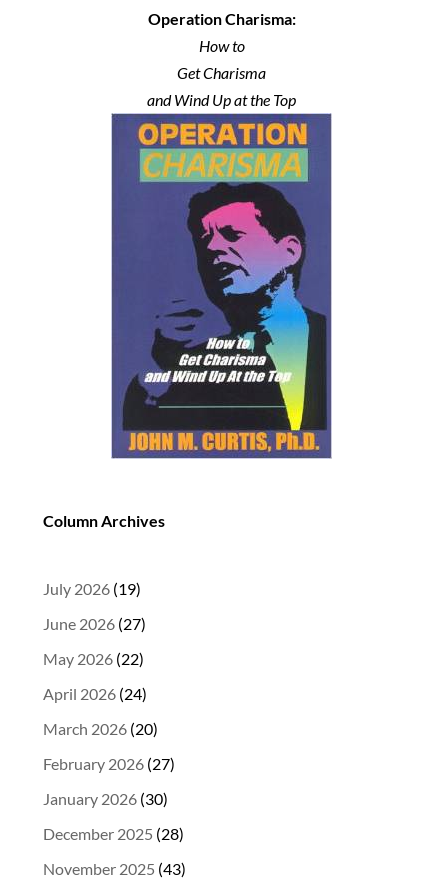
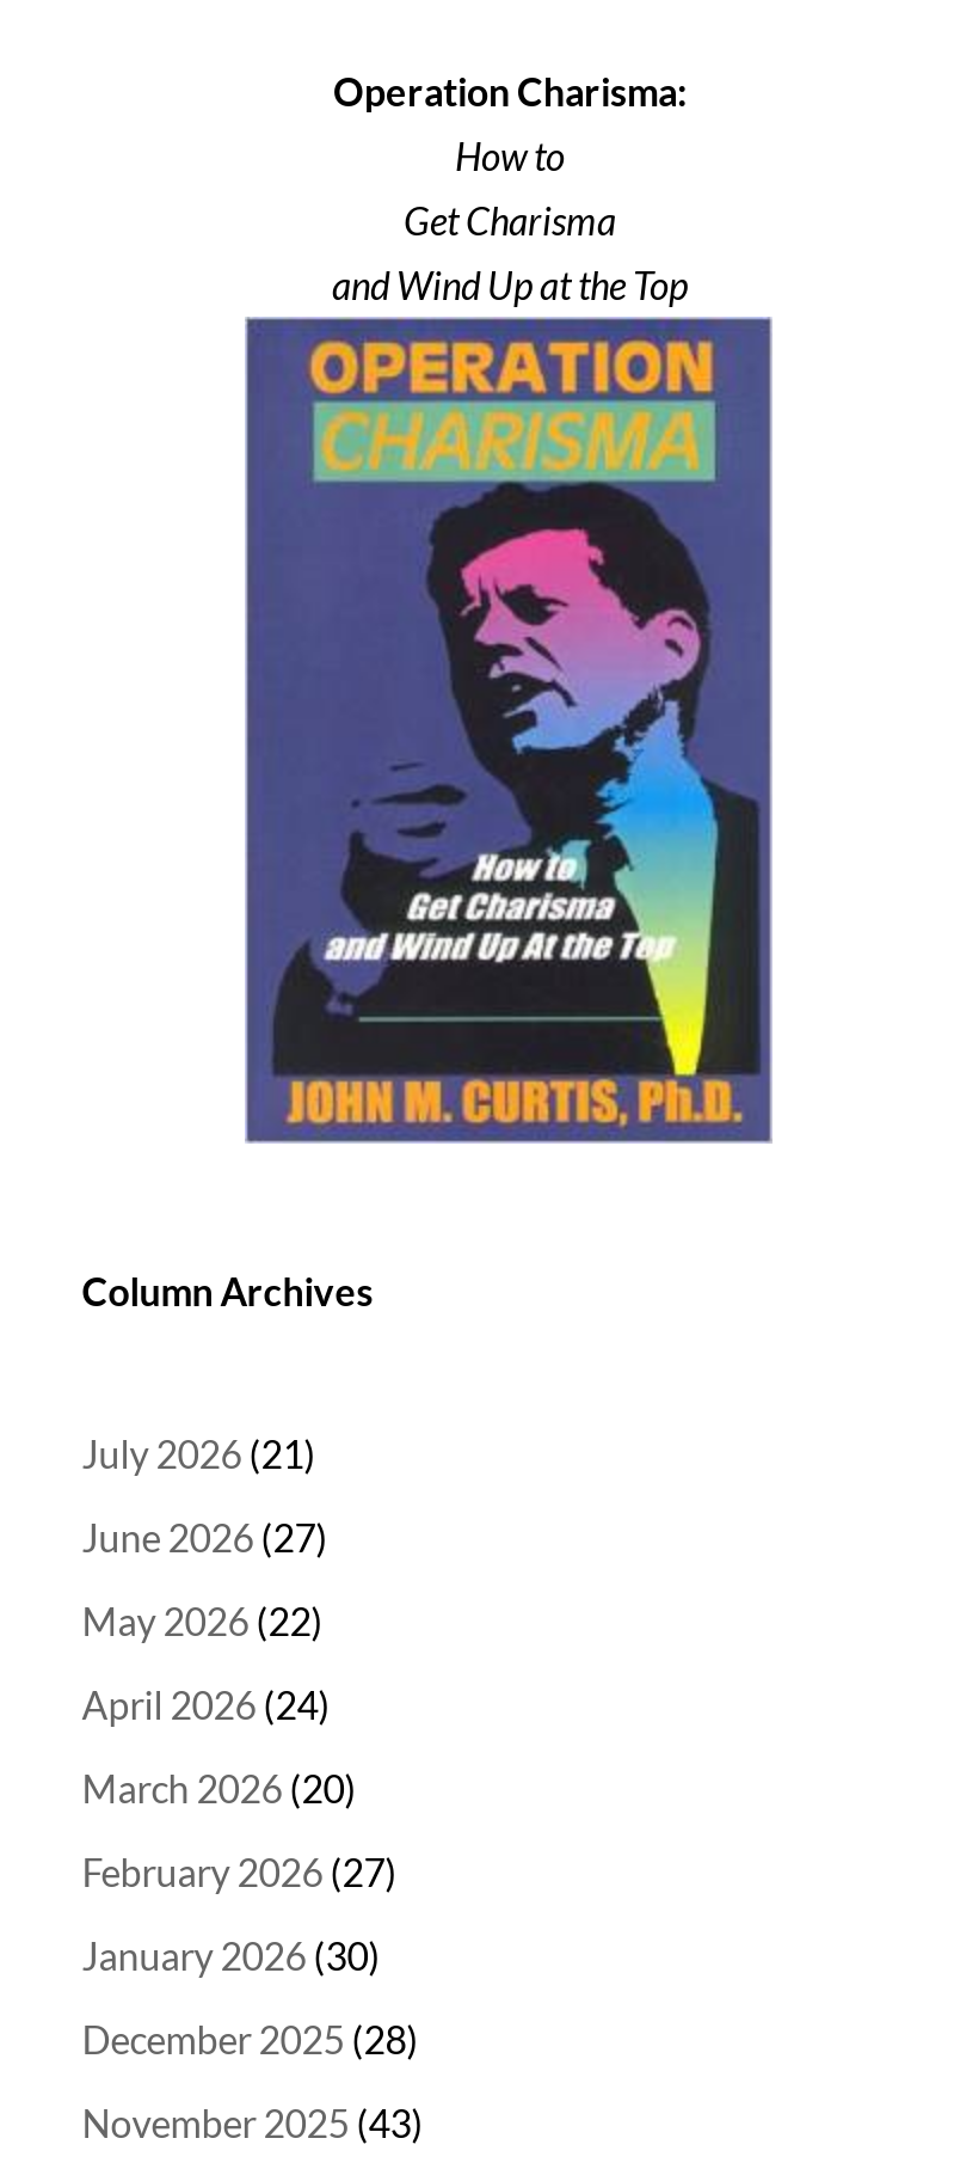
[43,579,141,598] July 2026 (19) -> [82,1430,316,1476] July 2026 (21)

